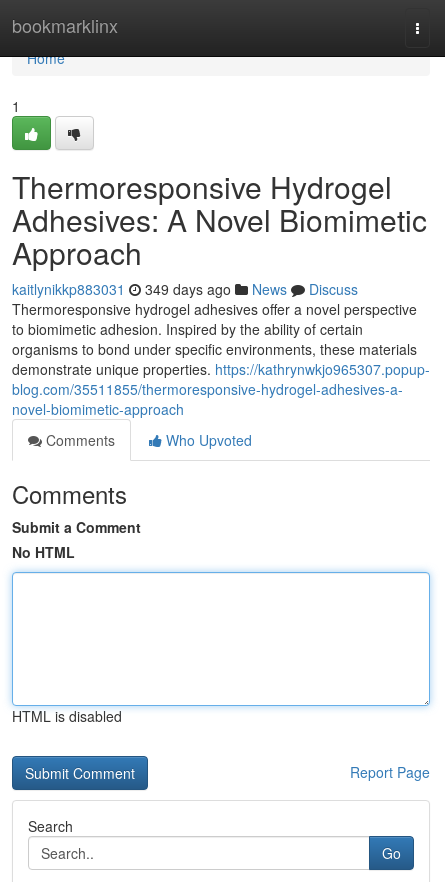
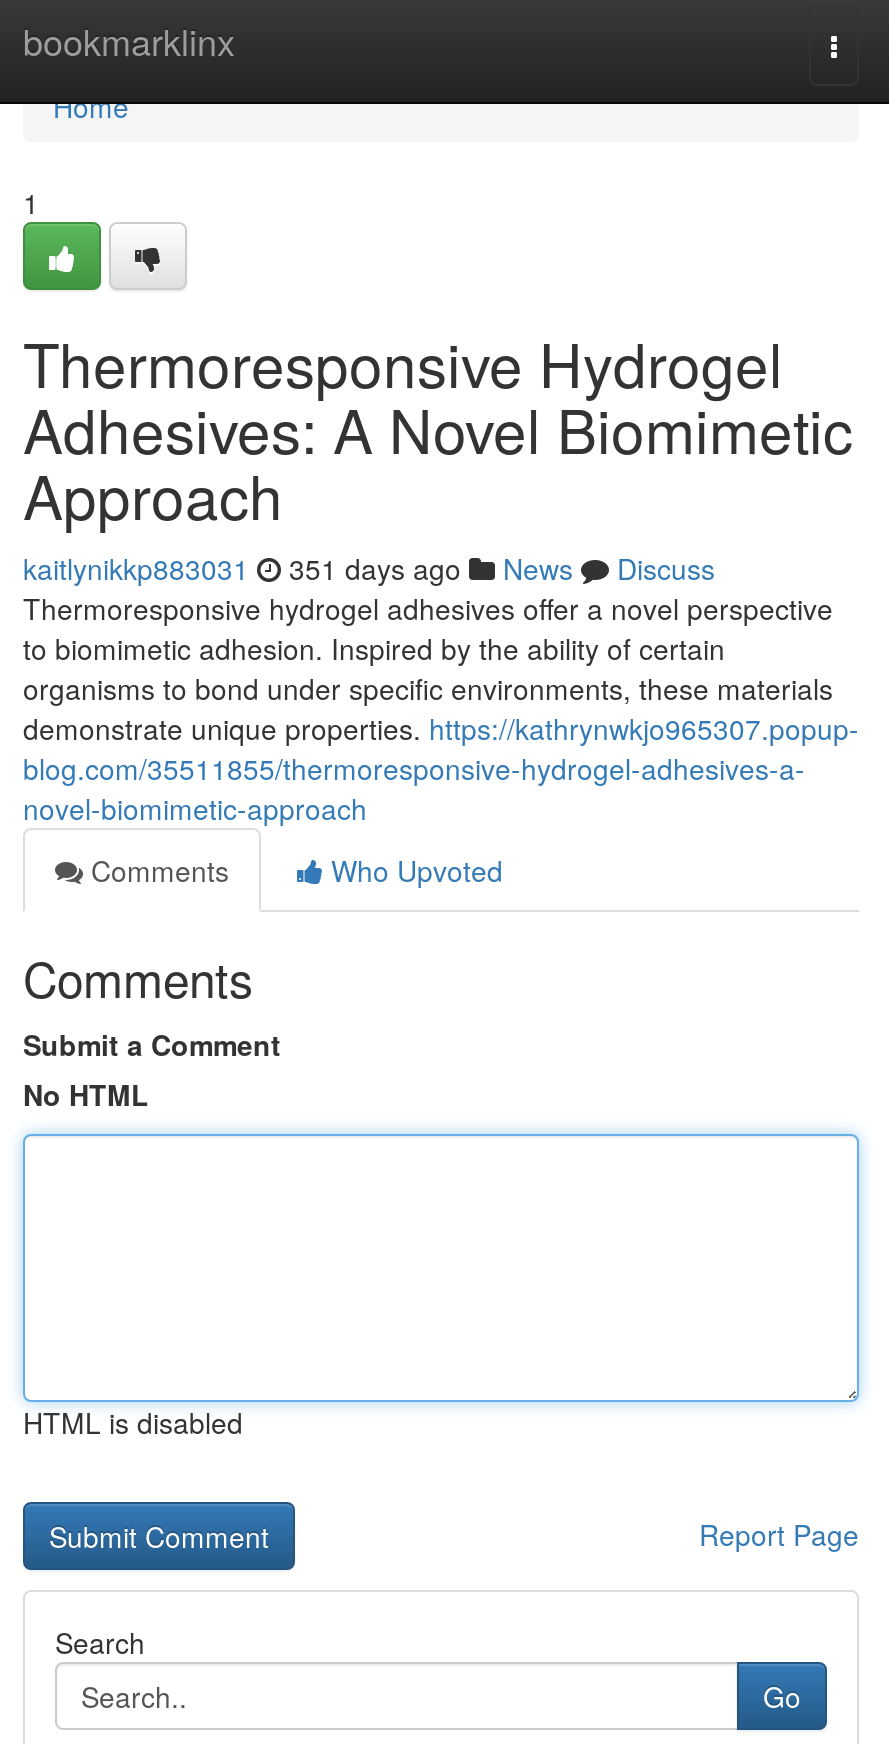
[12,279,358,299] kaitlynikkp883031 349 days ago News Discuss -> [23,548,715,588] kaitlynikkp883031 351 days ago News Discuss

